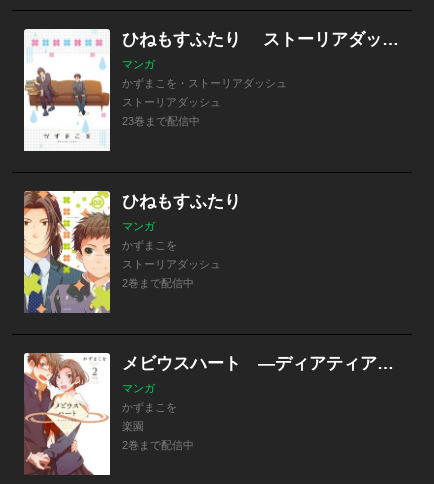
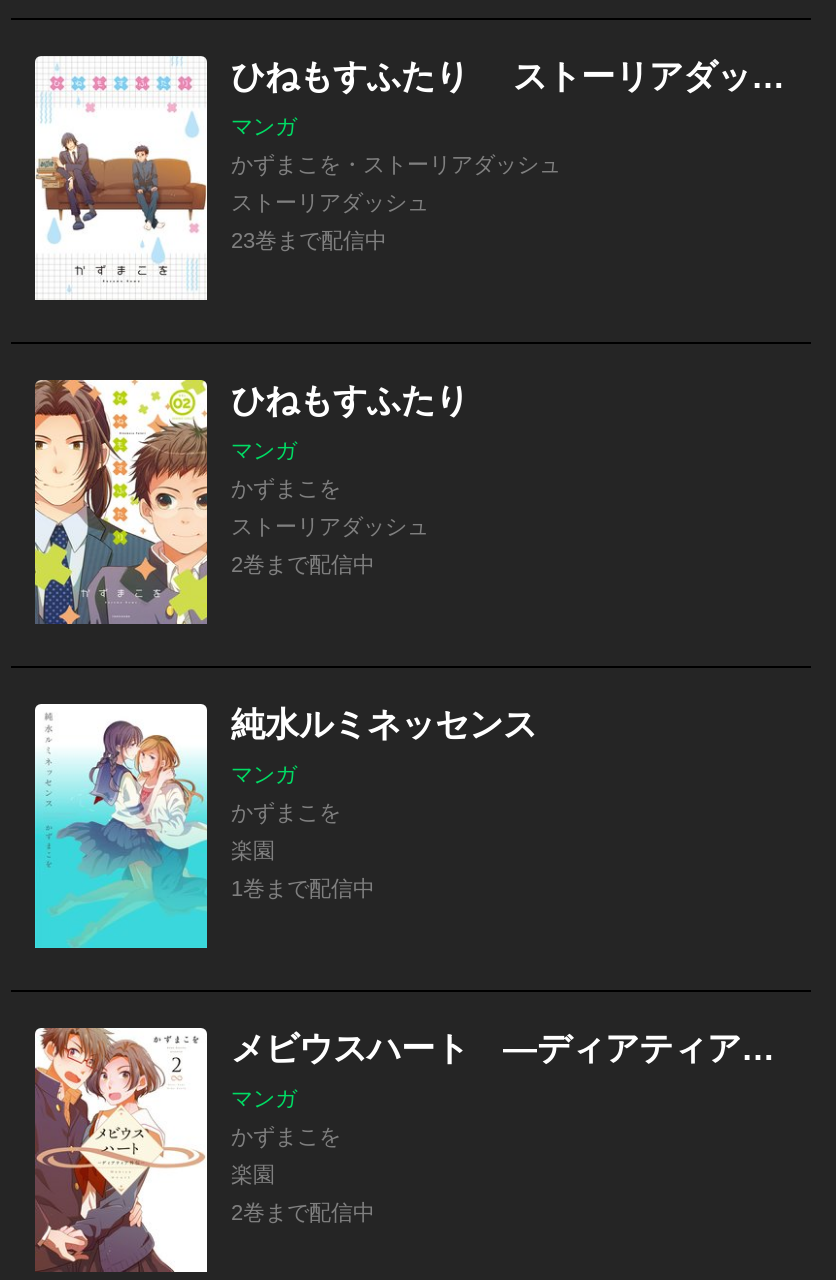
none -> [33,702,537,950] [image] | 純水ルミネッセンス | マンガ | かずまこを | 楽園 | 1巻まで配信中

